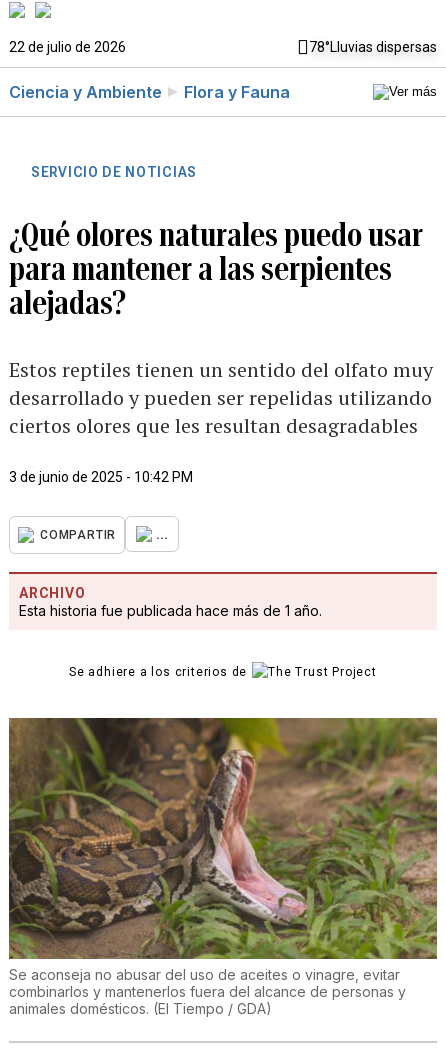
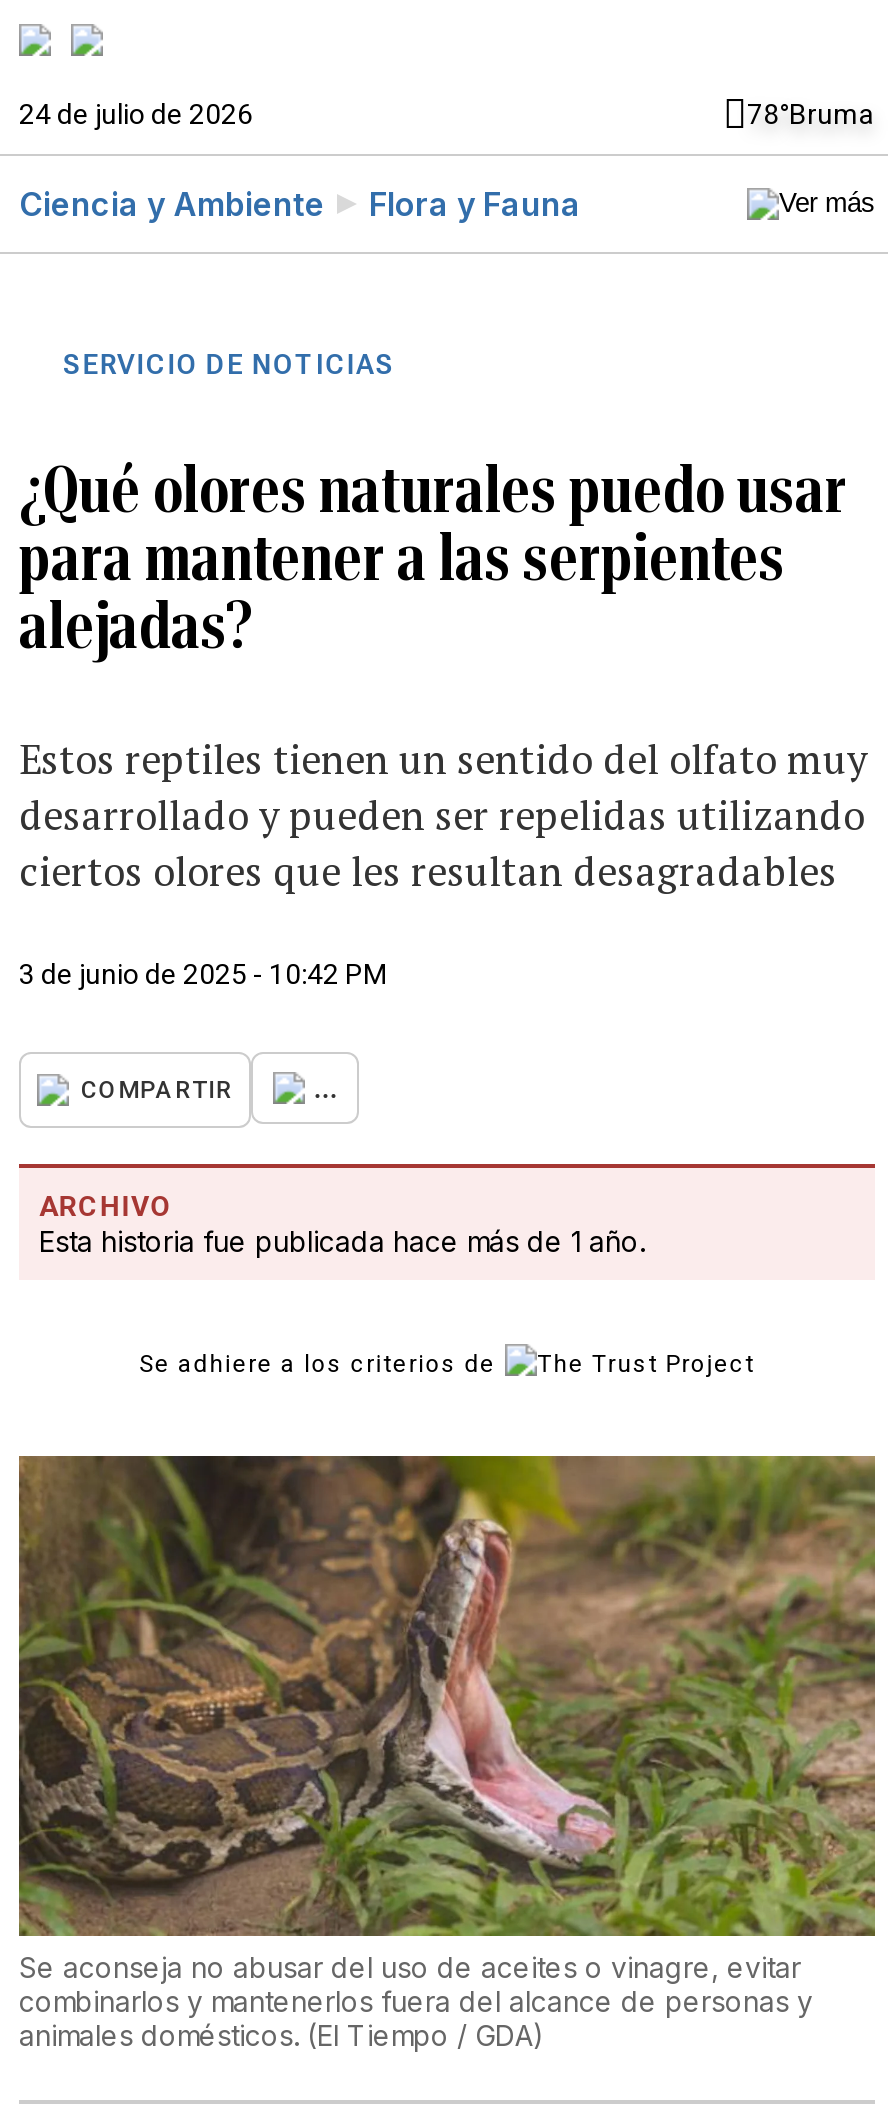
[9,39,437,55] 22 de julio de 2026 | 78°Lluvias dispersas -> [19,98,875,130] 24 de julio de 2026 | 78°Bruma

